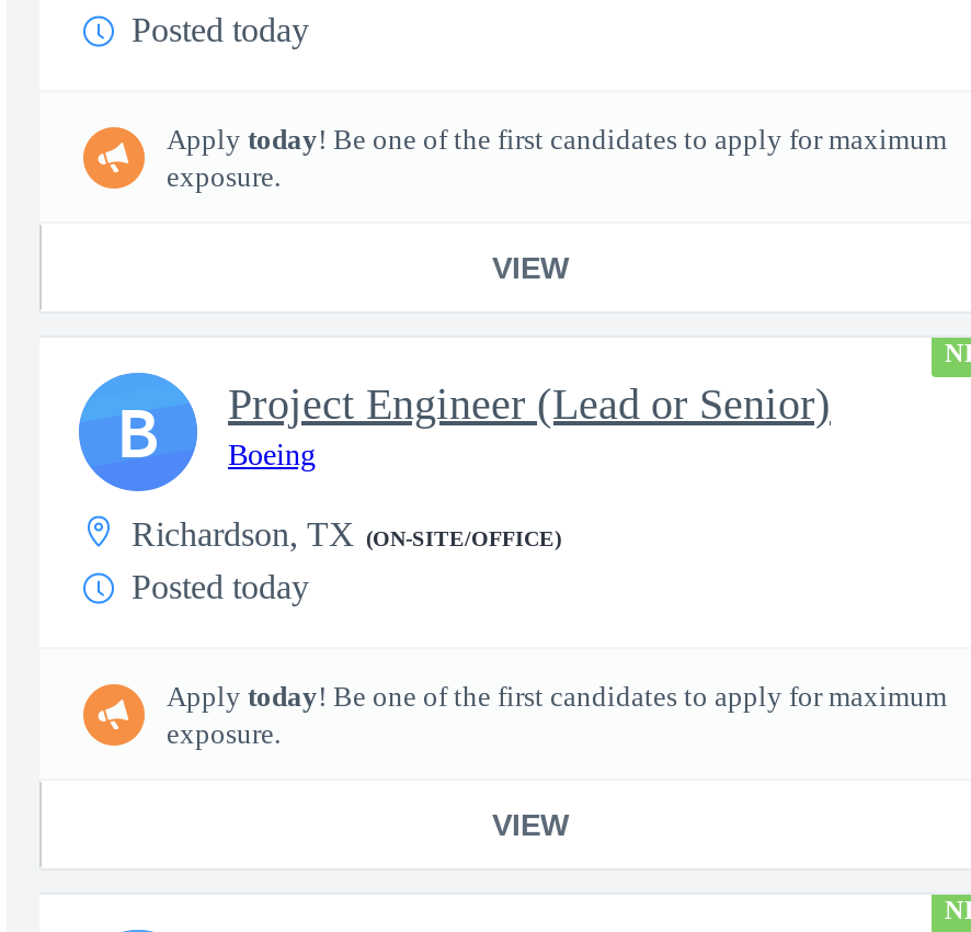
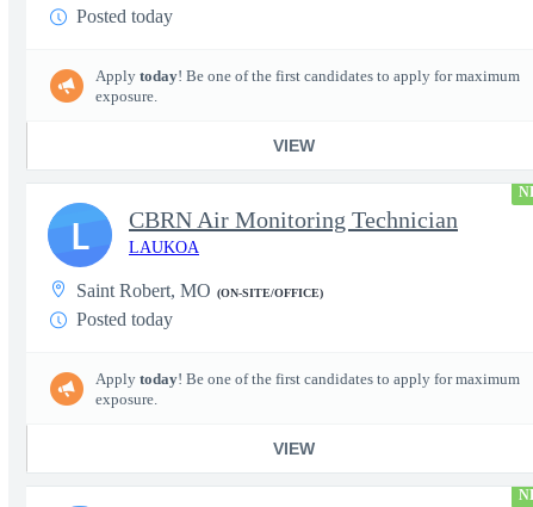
[116,387,160,477] B -> [70,211,90,259] L
[228,379,831,471] Project Engineer (Lead or Senior) | Boeing -> [129,206,458,256] CBRN Air Monitoring Technician | LAUKOA
[132,515,561,553] Richardson, TX (ON-SITE/OFFICE) -> [76,280,323,301] Saint Robert, MO (ON-SITE/OFFICE)

